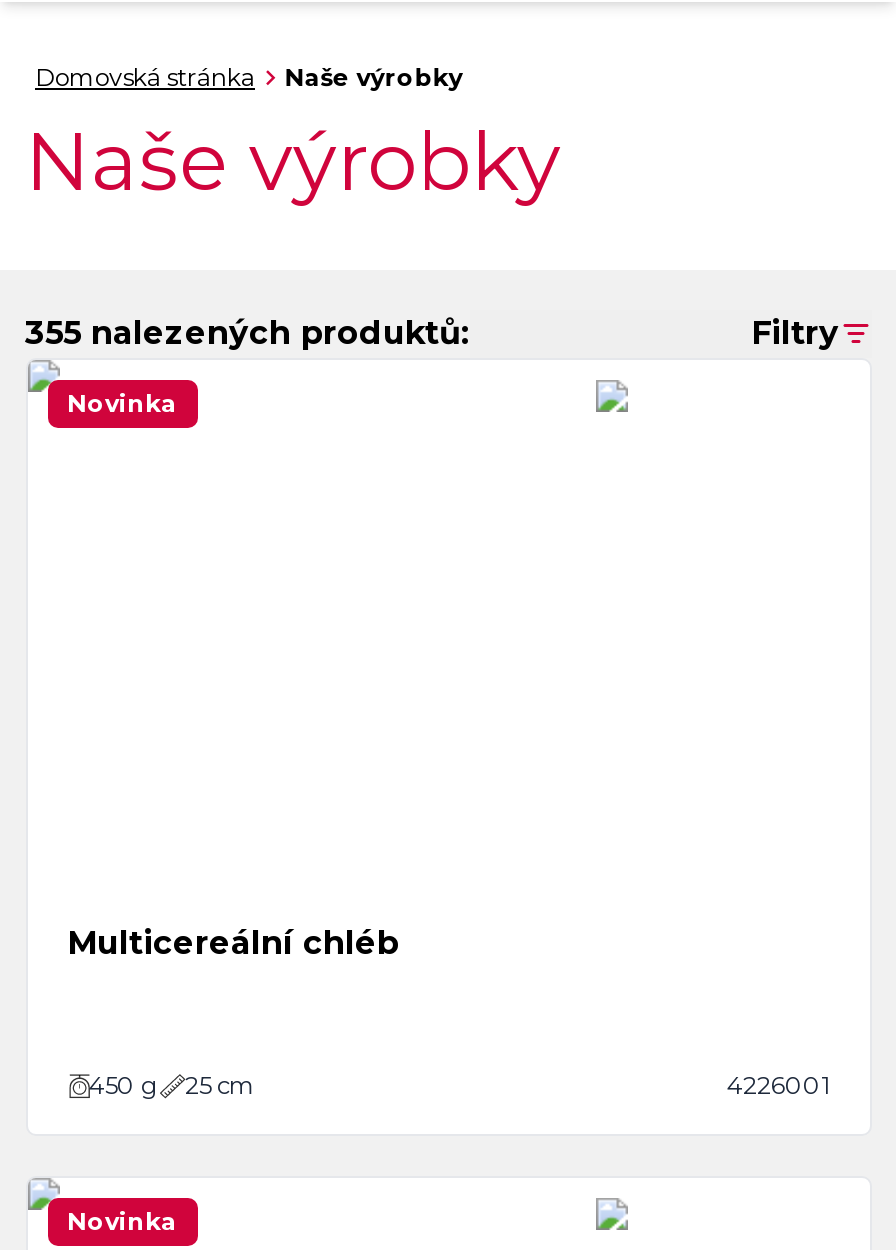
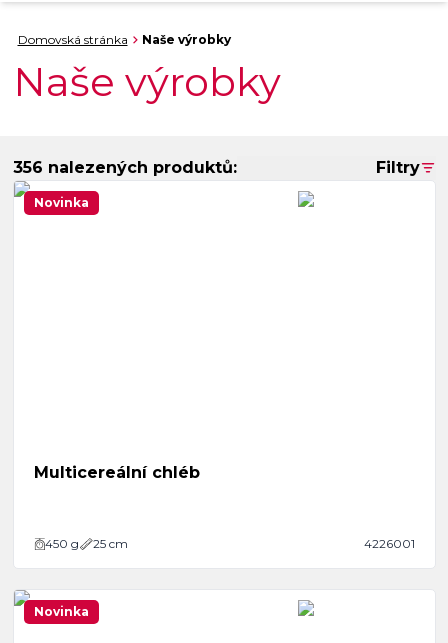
[25,314,469,352] 355 nalezených produktů: -> [12,158,236,177] 356 nalezených produktů:

